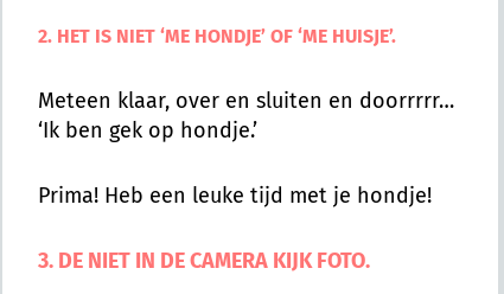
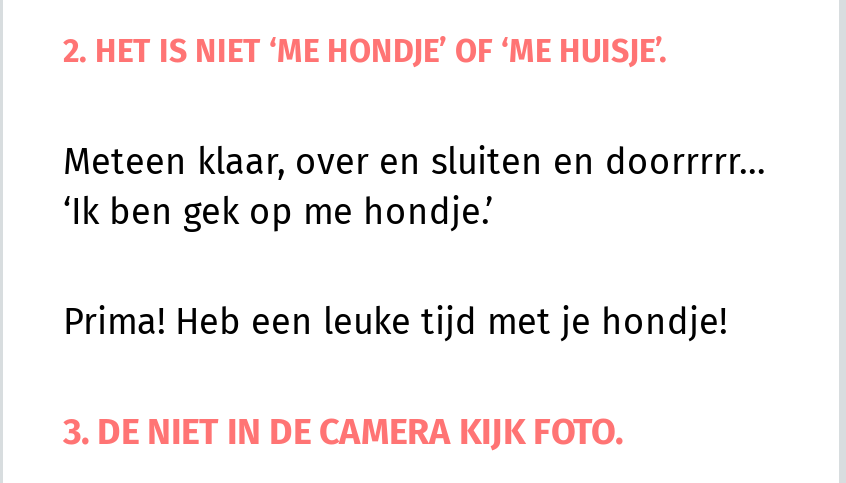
[38,117,257,143] ‘Ik ben gek op hondje.’ -> [63,190,493,234] ‘Ik ben gek op me hondje.’

